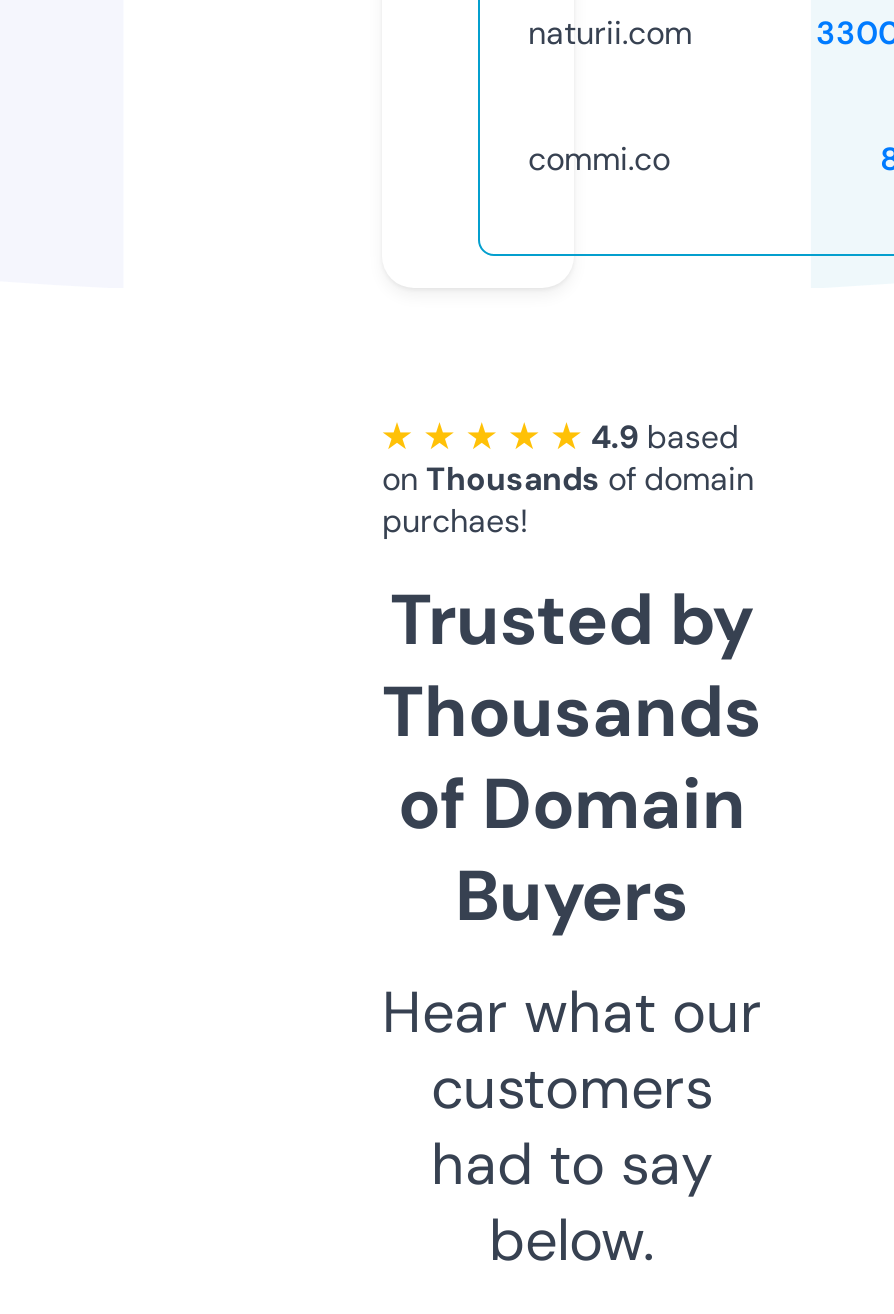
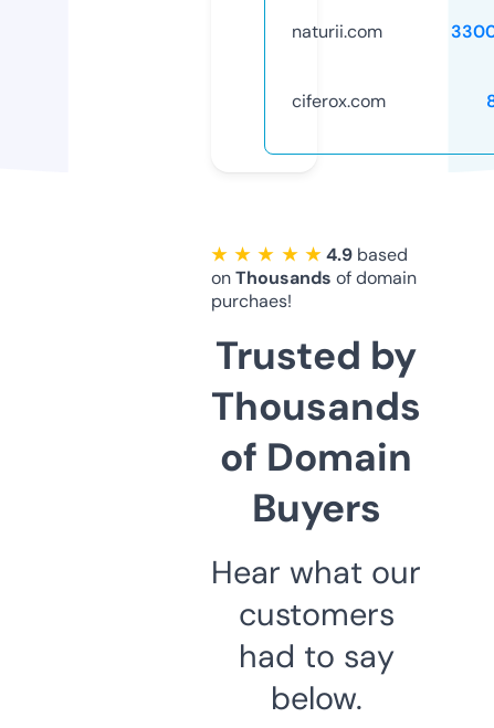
[528,138,670,180] commi.co -> [292,89,386,112] ciferox.com

